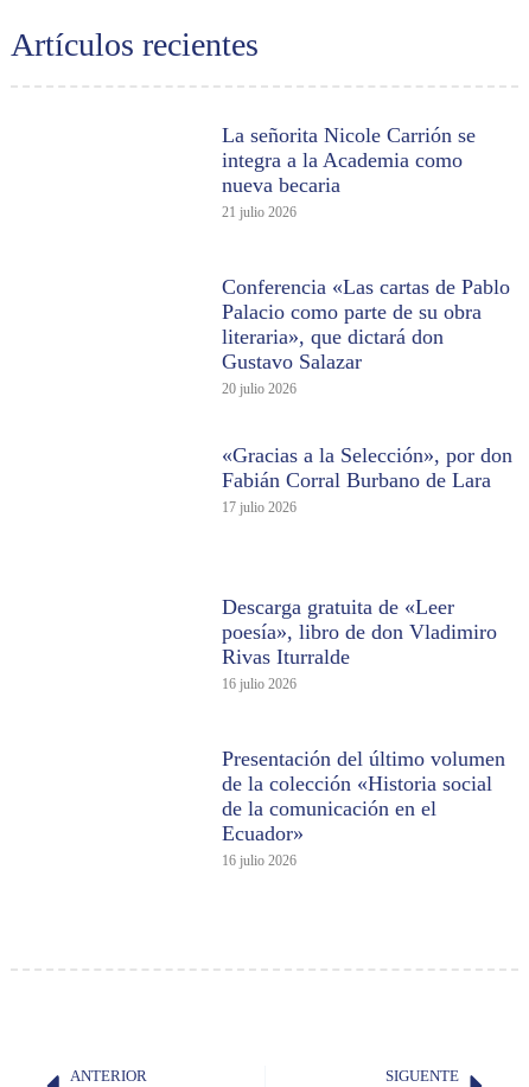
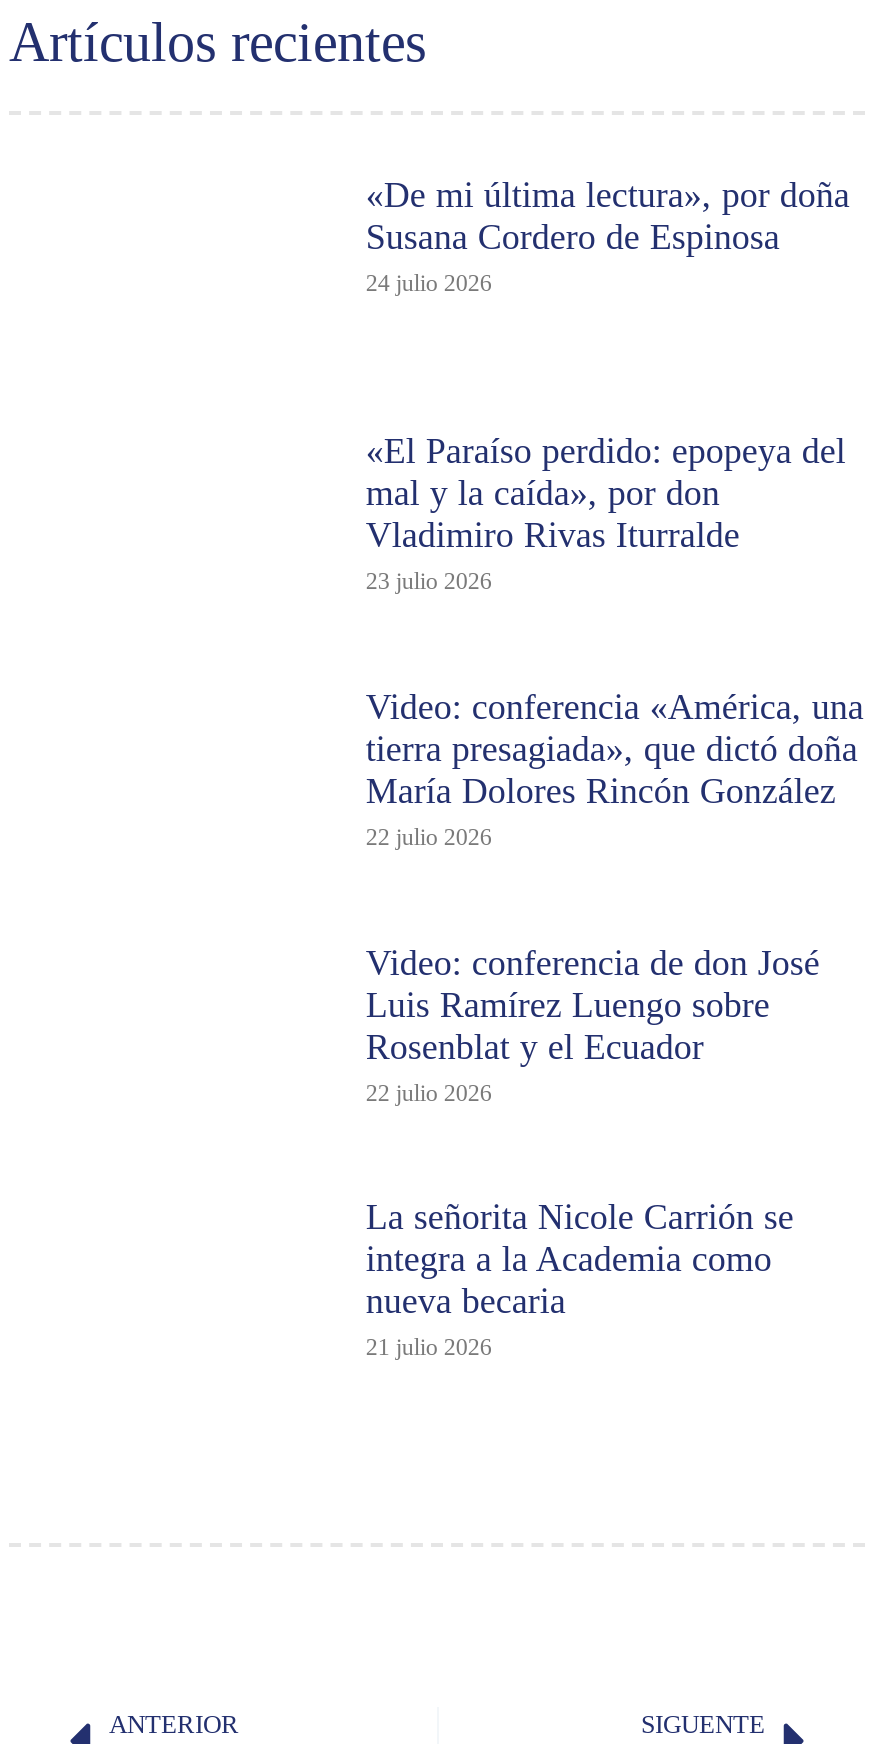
none -> [366,176,850,298] «De mi última lectura», por doña | Susana Cordero de Espinosa | 24 julio 2026
none -> [366,431,864,1106] «El Paraíso perdido: epopeya del | mal y la caída», por don | Vladimiro Rivas Iturralde | 23 julio 2026 | Video: conferencia «América, una | tierra presagiada», que dictó doña | María Dolores Rincón González | 22 julio 2026 | Video: conferencia de don José | Luis Ramírez Luengo sobre | Rosenblat y el Ecuador | 22 julio 2026
moved [222,124,476,221] -> [366,1197,794,1361]: La señorita Nicole Carrión se | integra a la Academia como | nueva becaria | 21 julio 2026
[222,275,513,516] Conferencia «Las cartas de Pablo | Palacio como parte de su obra | literaria», que dictará don | Gustavo Salazar | 20 julio 2026 | «Gracias a la Selección», por don | Fabián Corral Burbano de Lara | 17 julio 2026 -> none
[222,595,506,868] Descarga gratuita de «Leer | poesía», libro de don Vladimiro | Rivas Iturralde | 16 julio 2026 | Presentación del último volumen | de la colección «Historia social | de la comunicación en el | Ecuador» | 16 julio 2026 -> none

